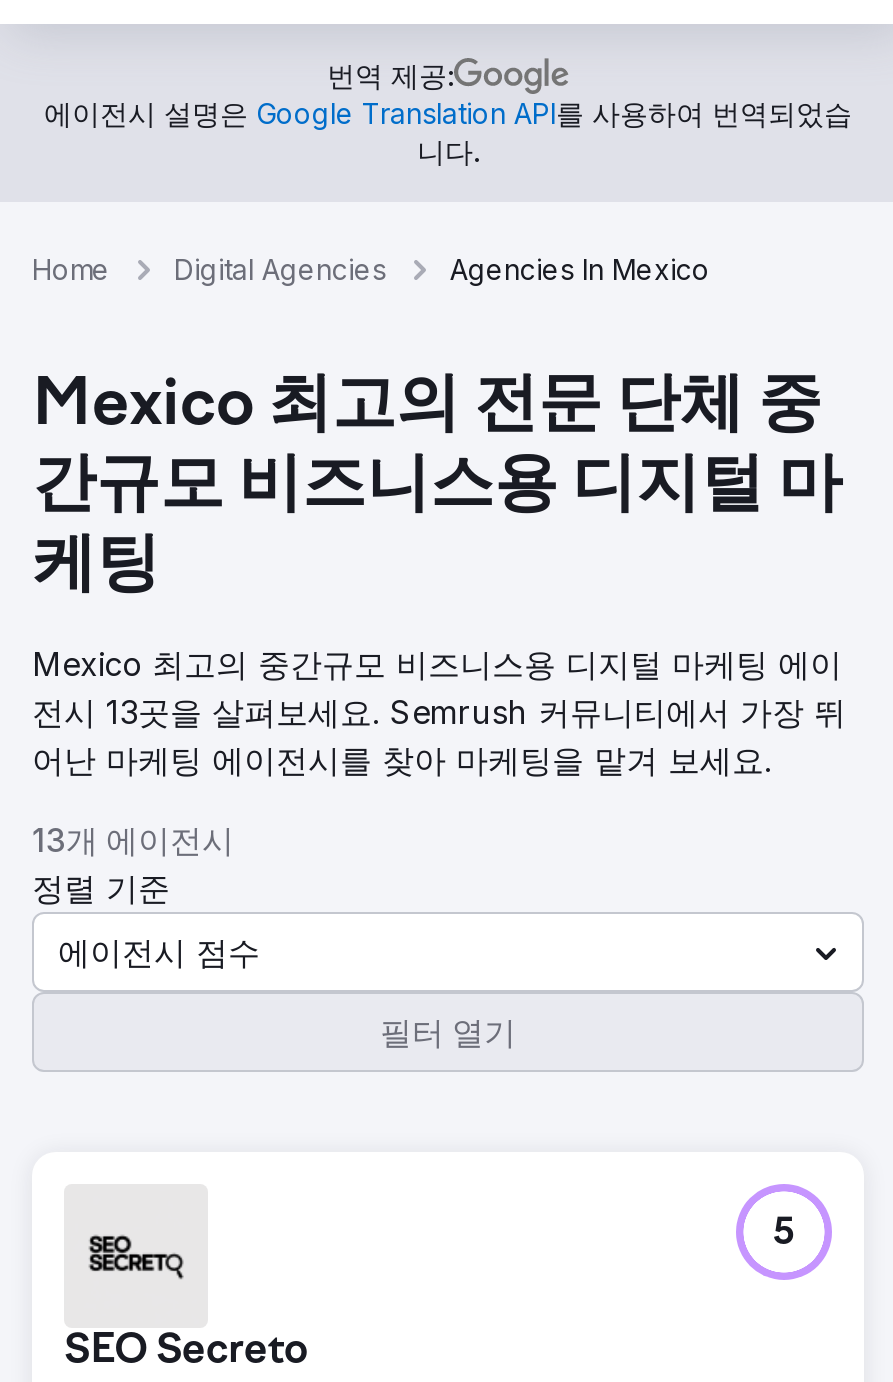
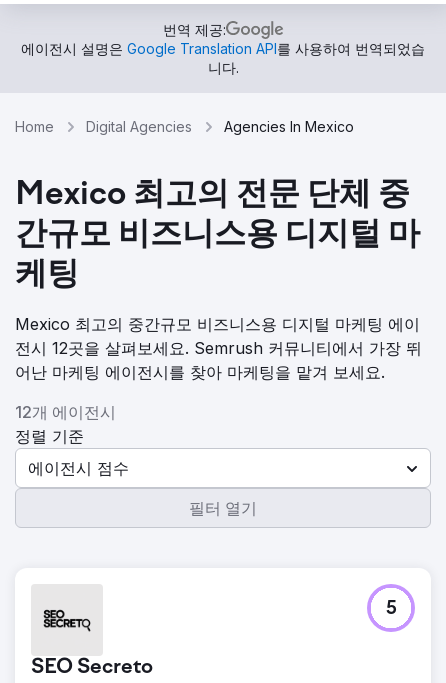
[32,692,846,732] 전시 13곳을 살펴보세요. Semrush 커뮤니티에서 가장 뛰 -> [15,338,422,358] 전시 12곳을 살펴보세요. Semrush 커뮤니티에서 가장 뛰
[32,820,234,860] 13개 에이전시 -> [15,402,116,422] 12개 에이전시

